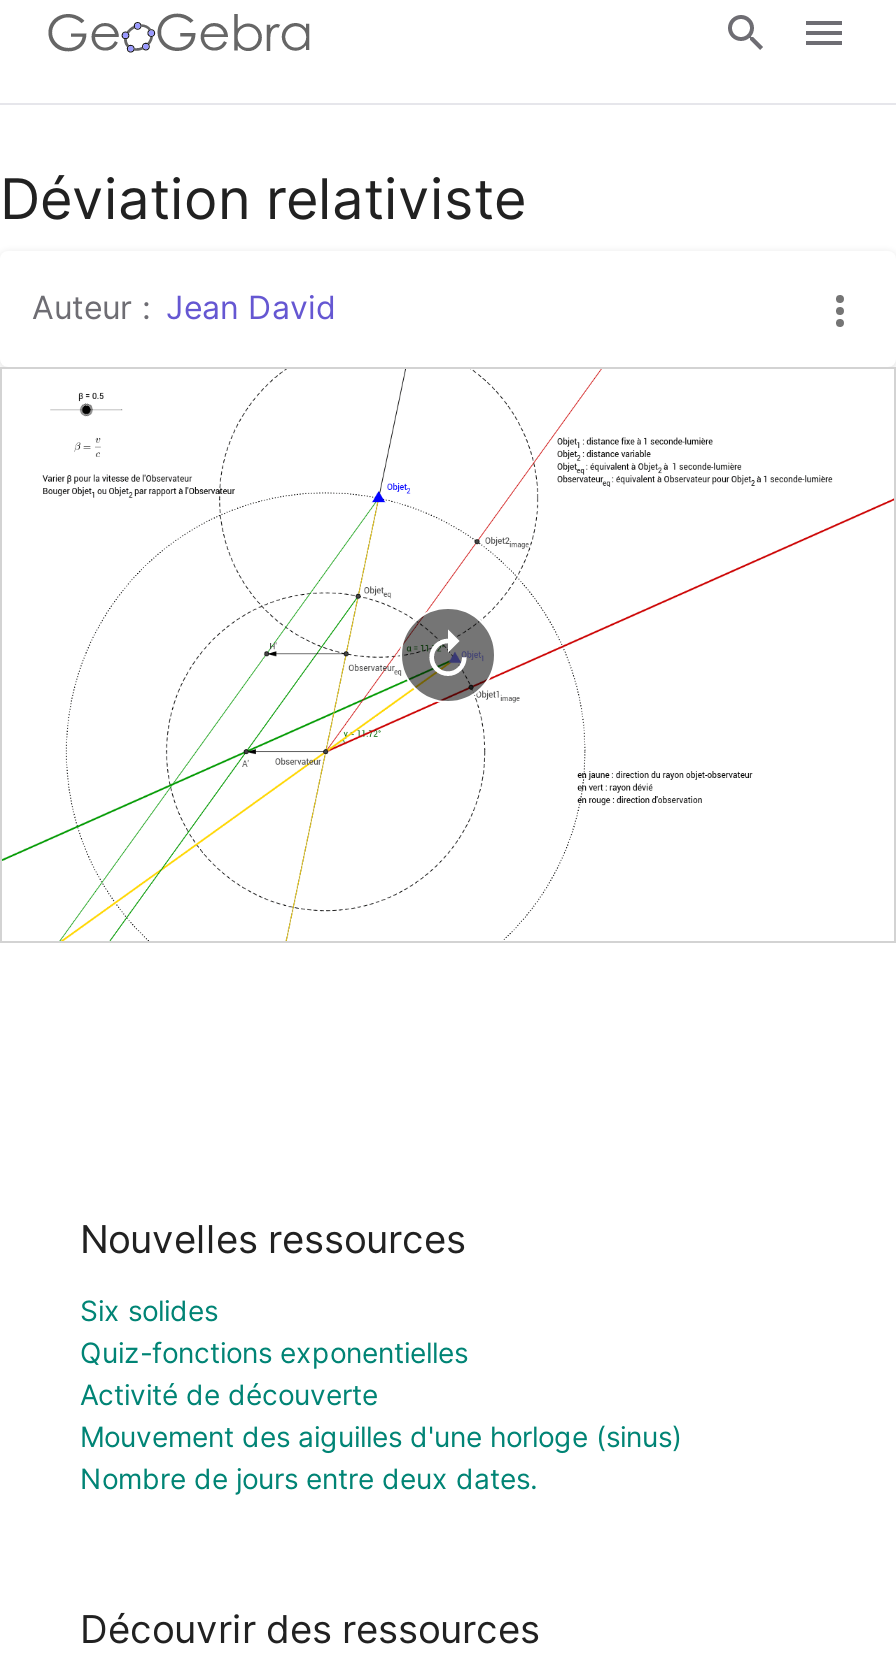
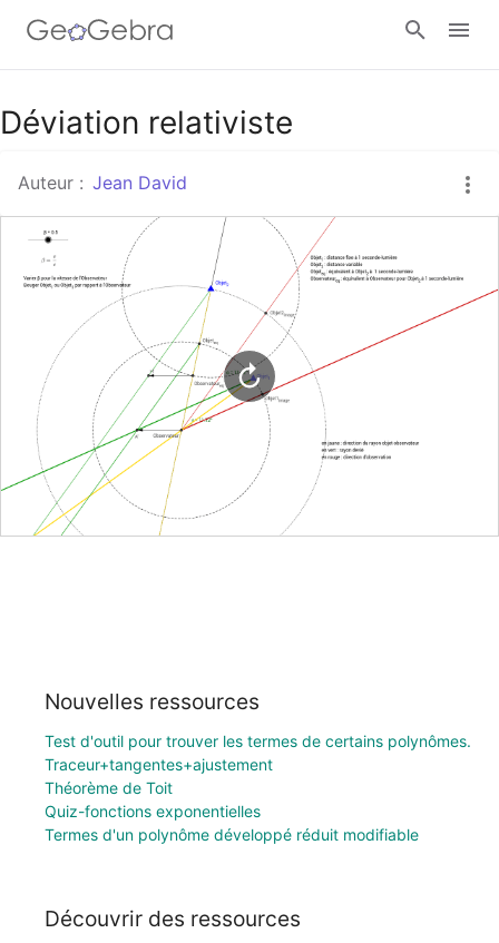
[80,1293,218,1327] Six solides -> [45,731,471,797] Test d'outil pour trouver les termes de certains polynômes. | Traceur+tangentes+ajustement | Théorème de Toit
moved [80,1335,468,1369] -> [45,801,261,820]: Quiz-fonctions exponentielles
[80,1377,682,1495] Activité de découverte | Mouvement des aiguilles d'une horloge (sinus) | Nombre de jours entre deux dates. -> [45,825,419,844] Termes d'un polynôme développé réduit modifiable

